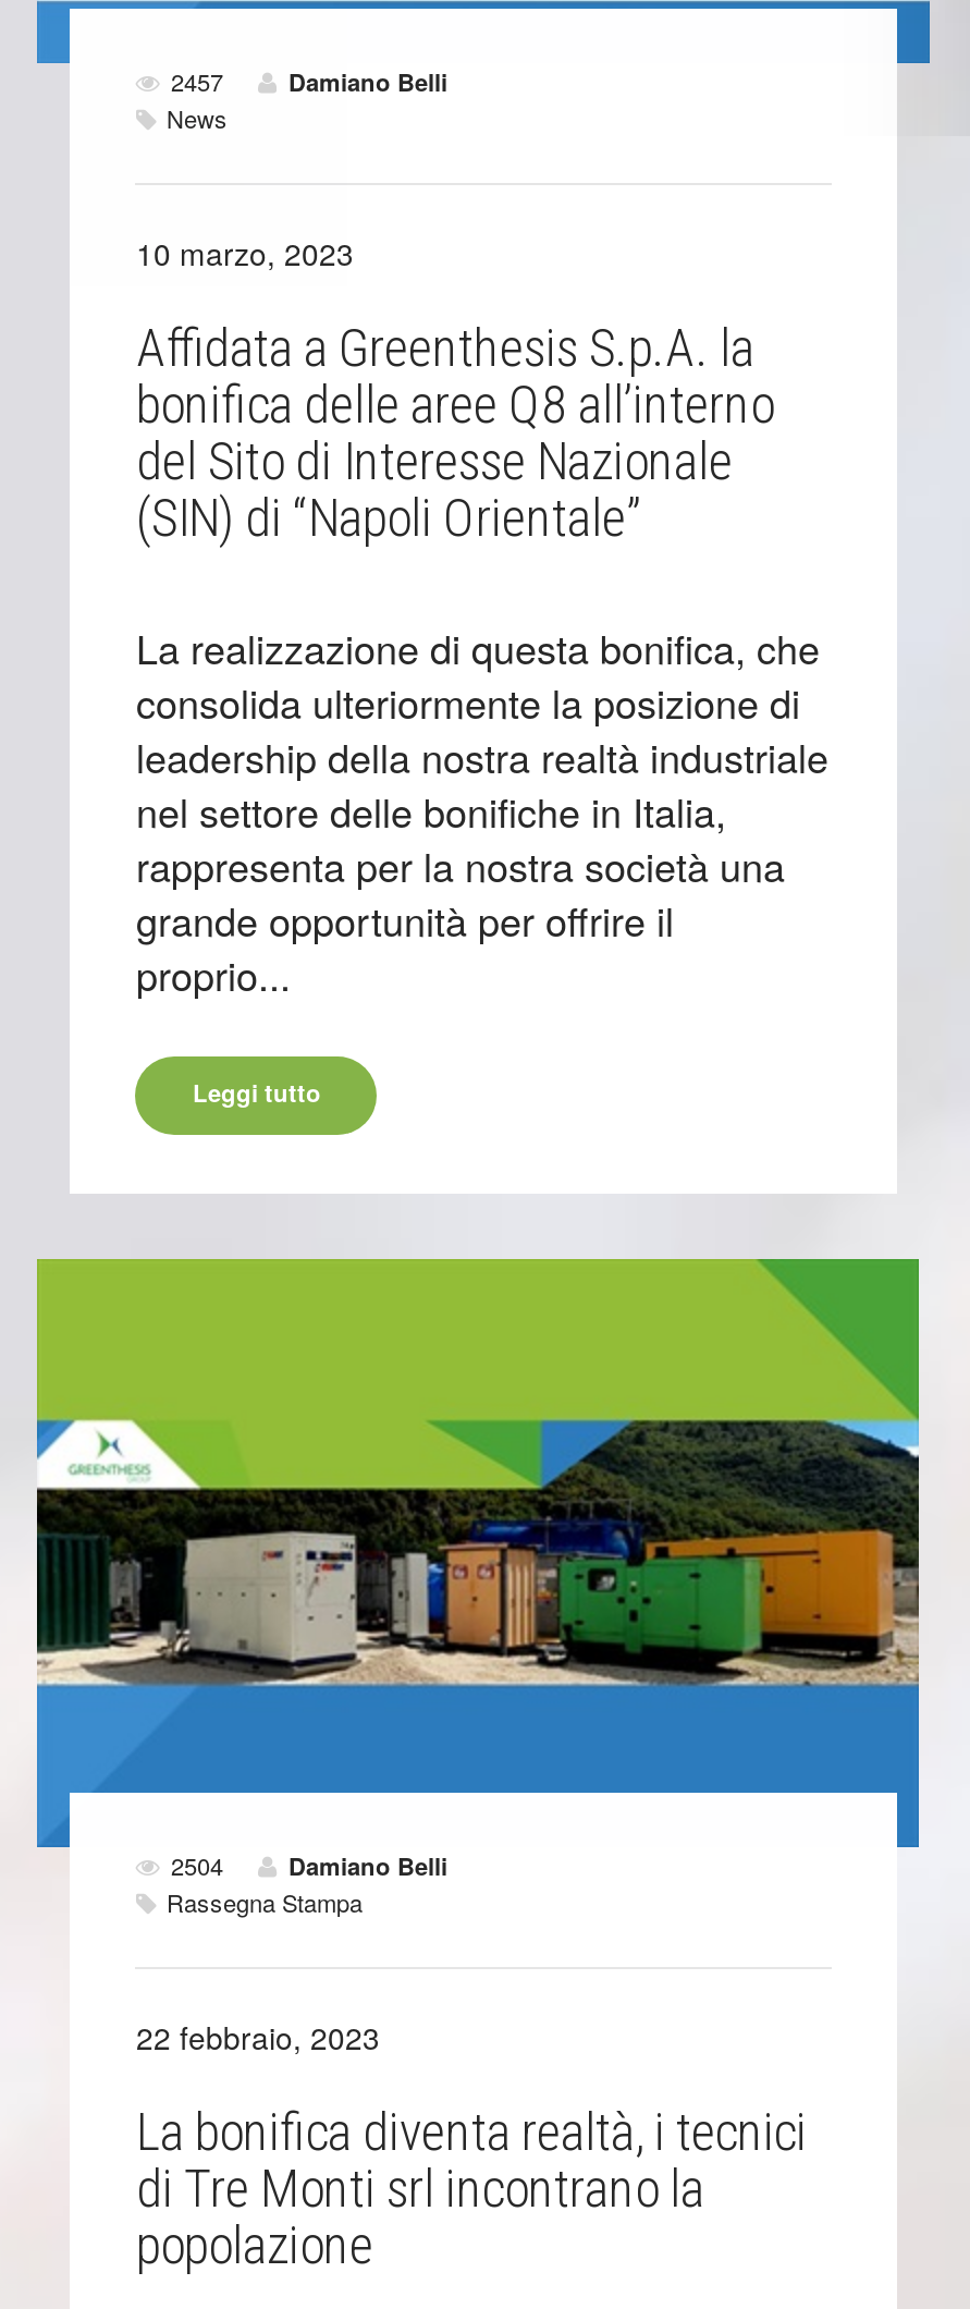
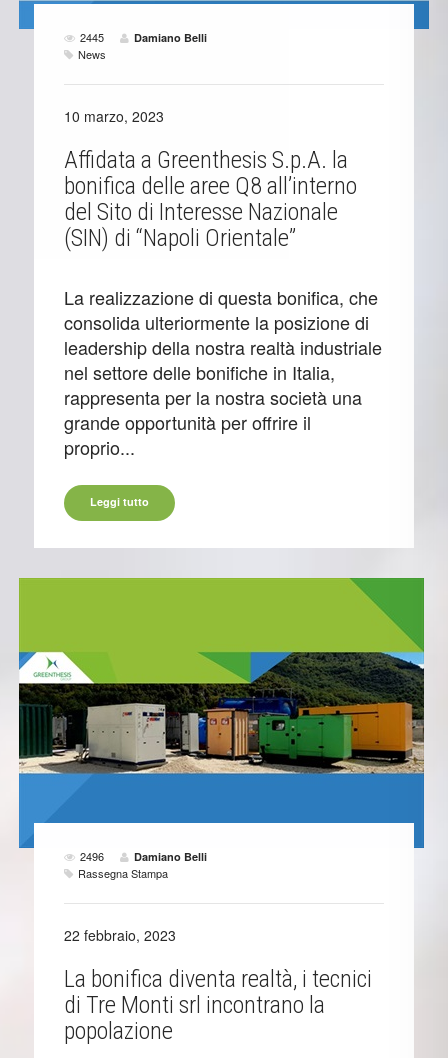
[171,63,447,98] 2457 Damiano Belli -> [80,29,207,45] 2445 Damiano Belli
[171,1847,447,1882] 2504 Damiano Belli -> [80,848,207,864] 2496 Damiano Belli

